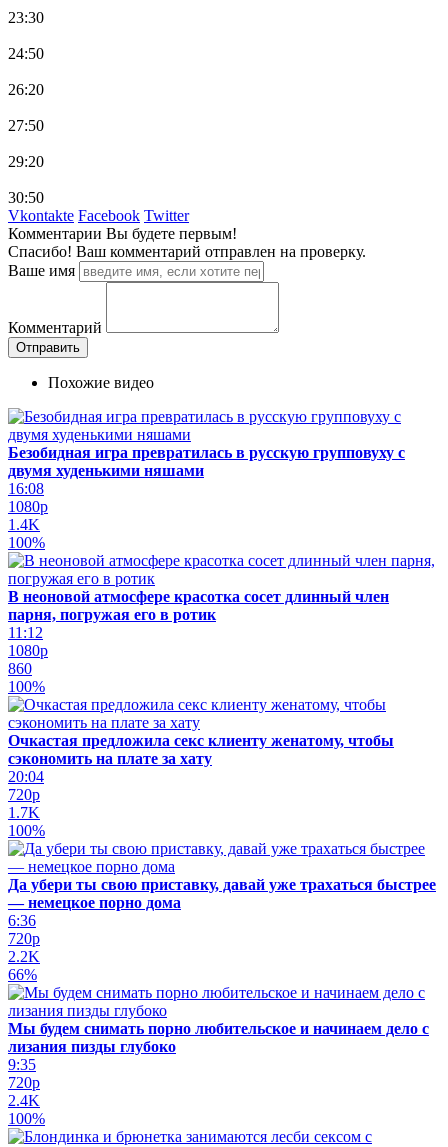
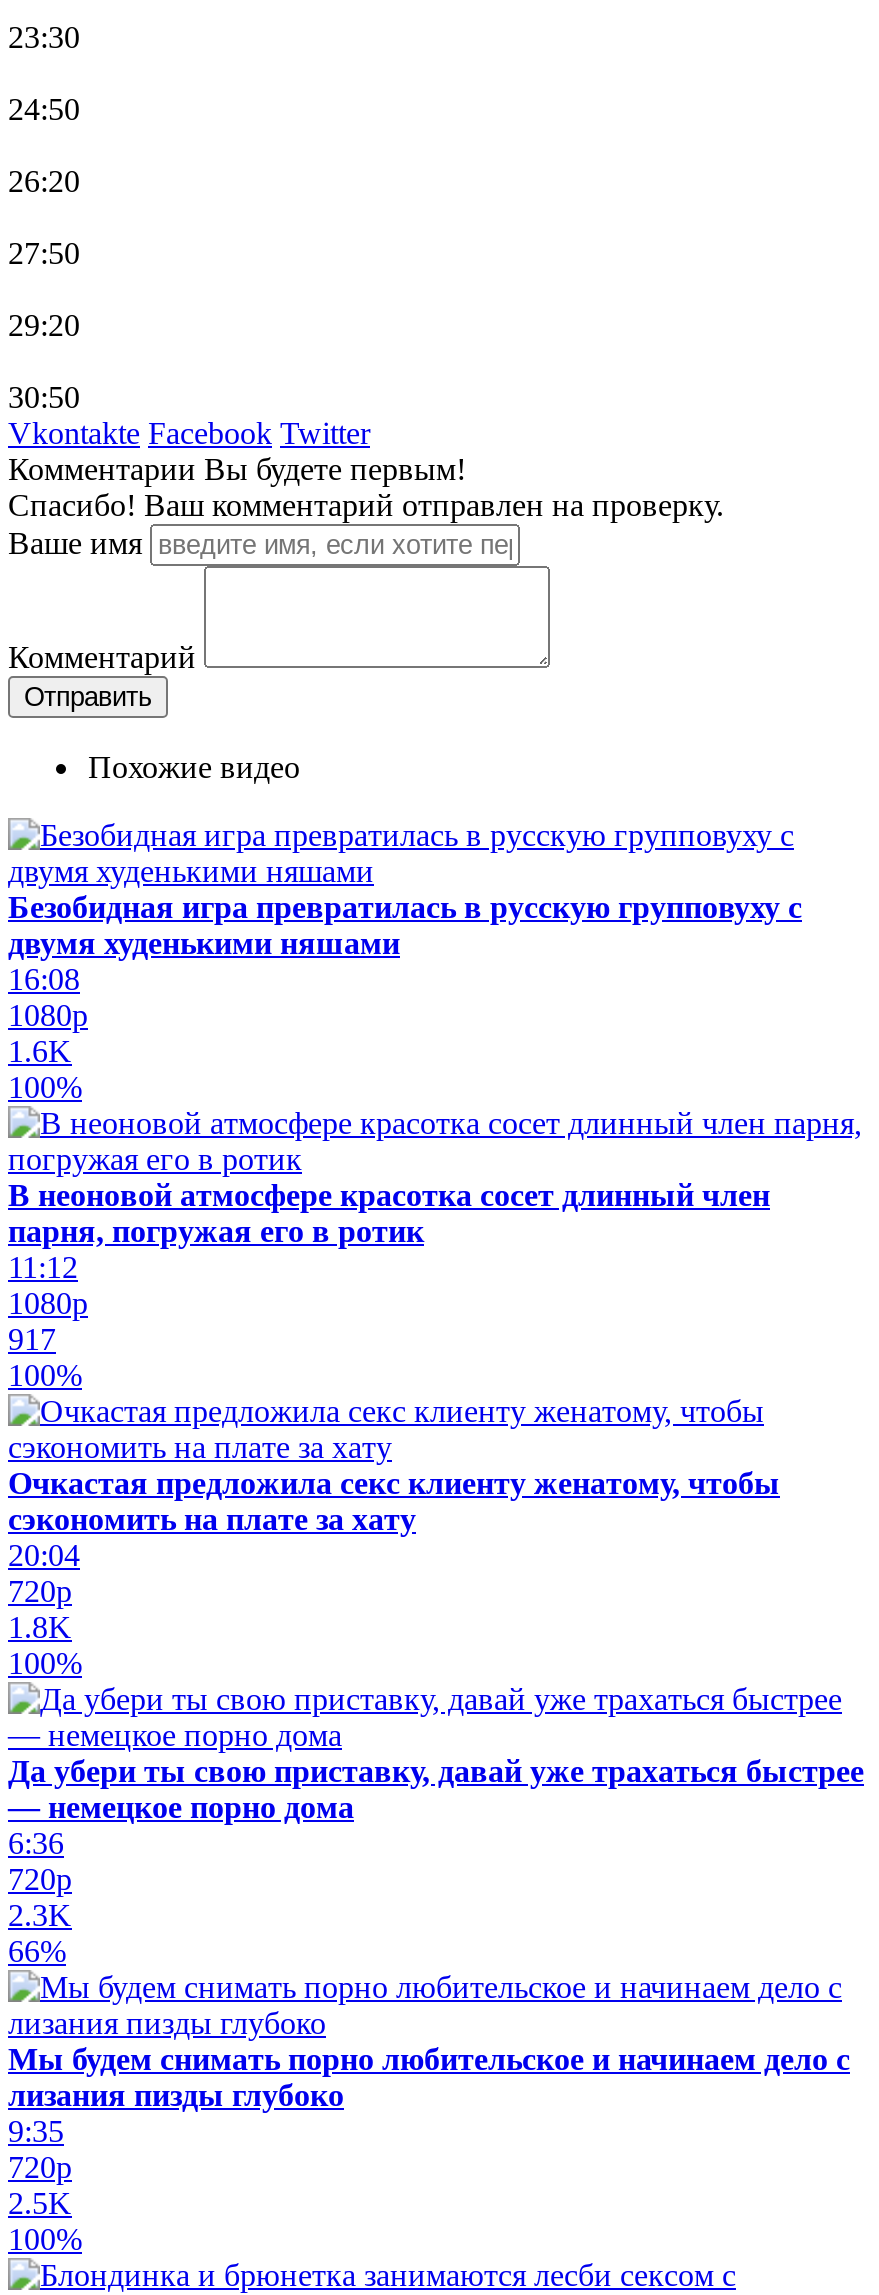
[8,516,40,533] 1.4K -> [8,1034,72,1068] 1.6K
[8,660,32,677] 860 -> [8,1322,56,1356] 917
[8,804,40,821] 1.7K -> [8,1610,72,1644] 1.8K
[8,948,40,965] 2.2K -> [8,1898,72,1932] 2.3K
[8,1092,40,1109] 2.4K -> [8,2186,72,2220] 2.5K

